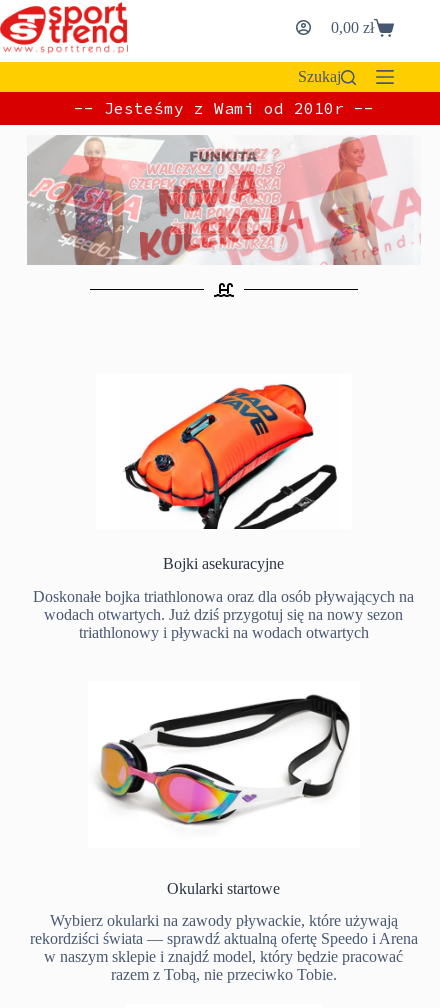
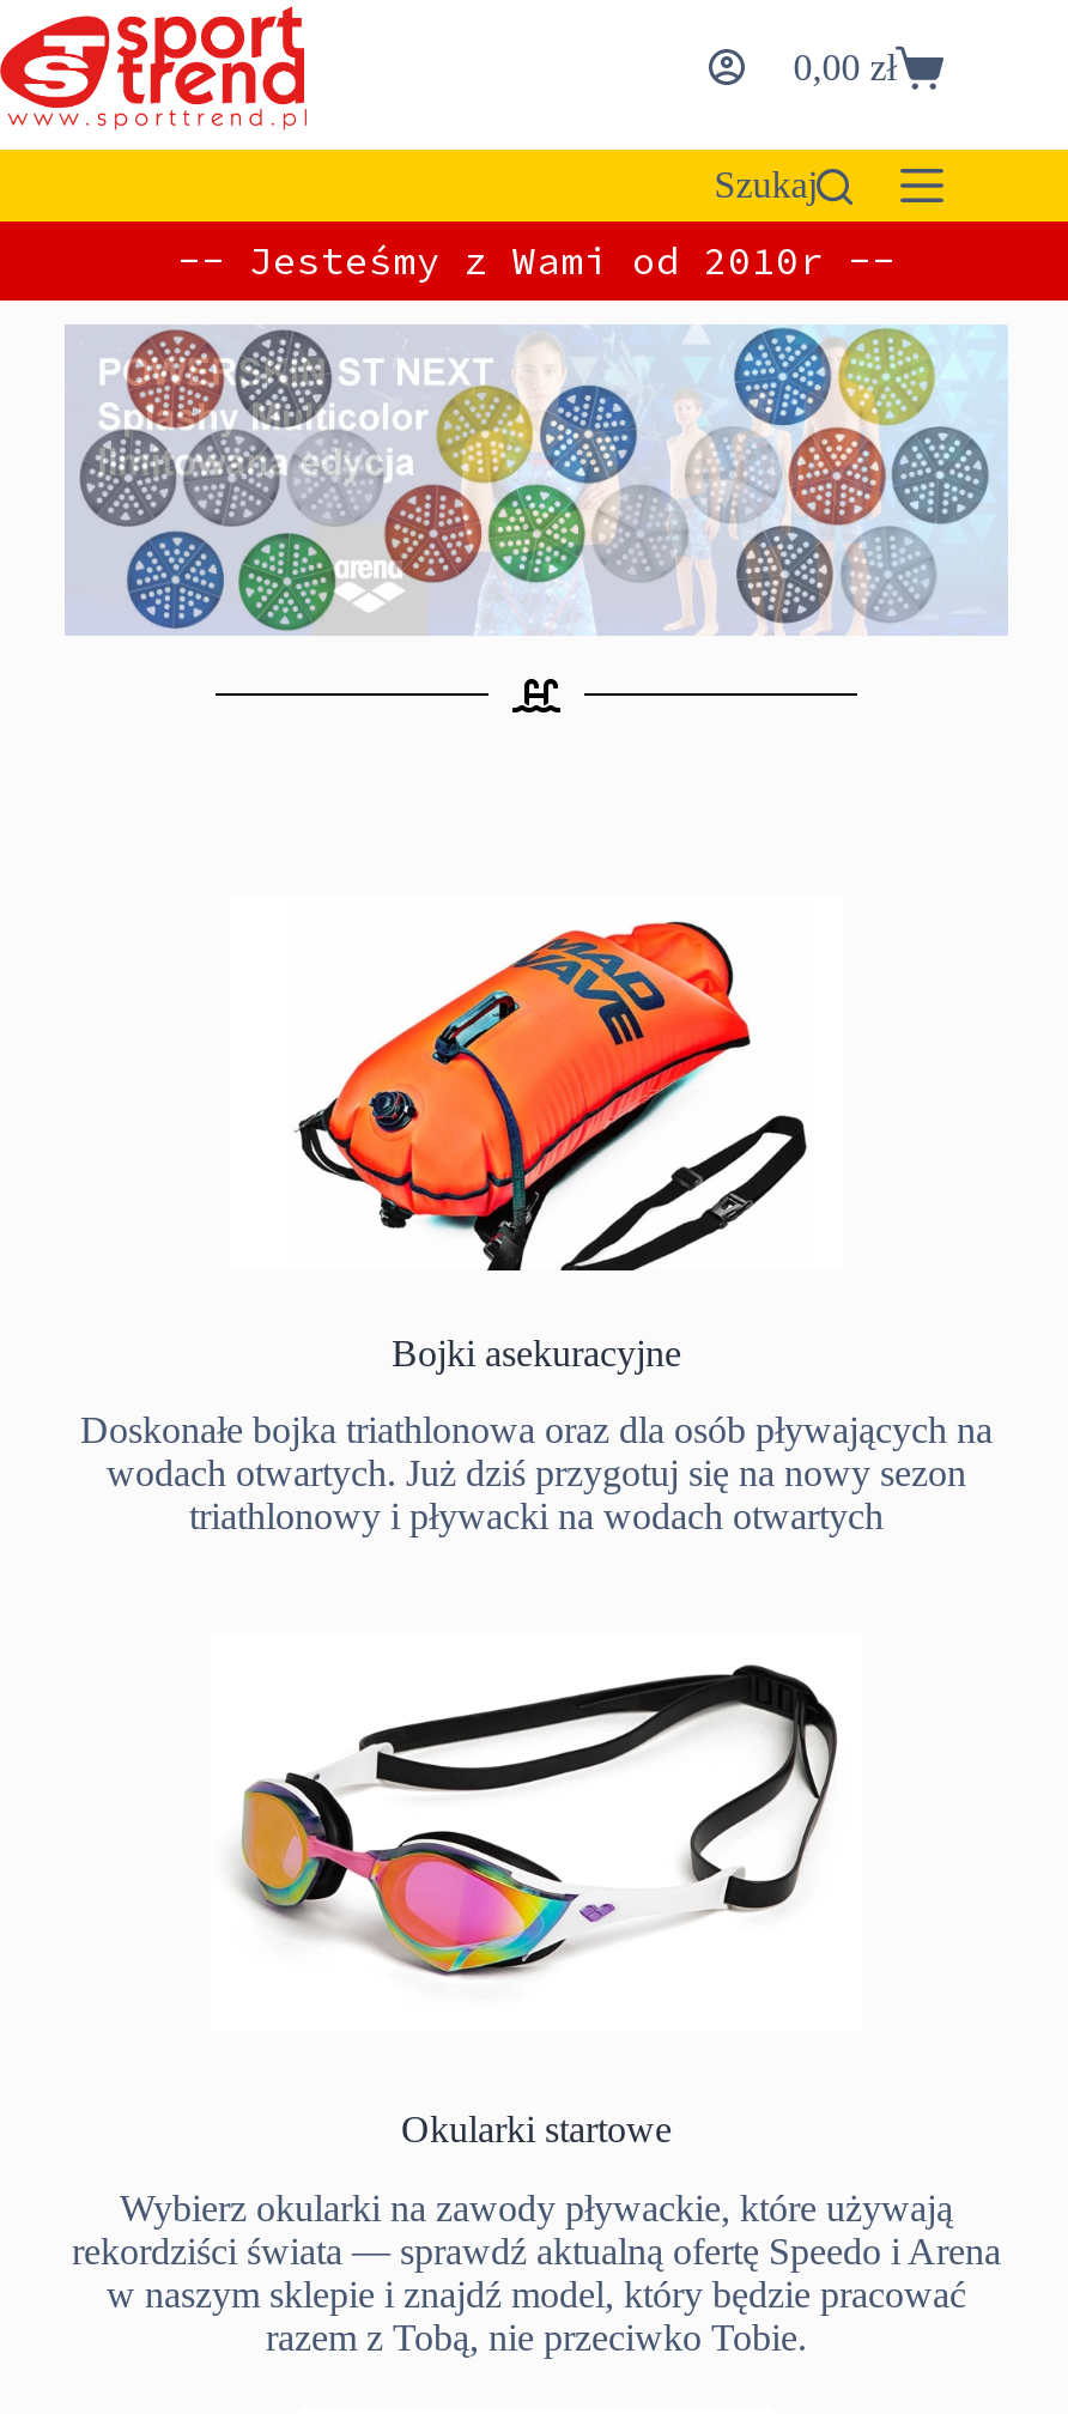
[28,135,421,266] [image] -> [67,325,1006,636] [image]

